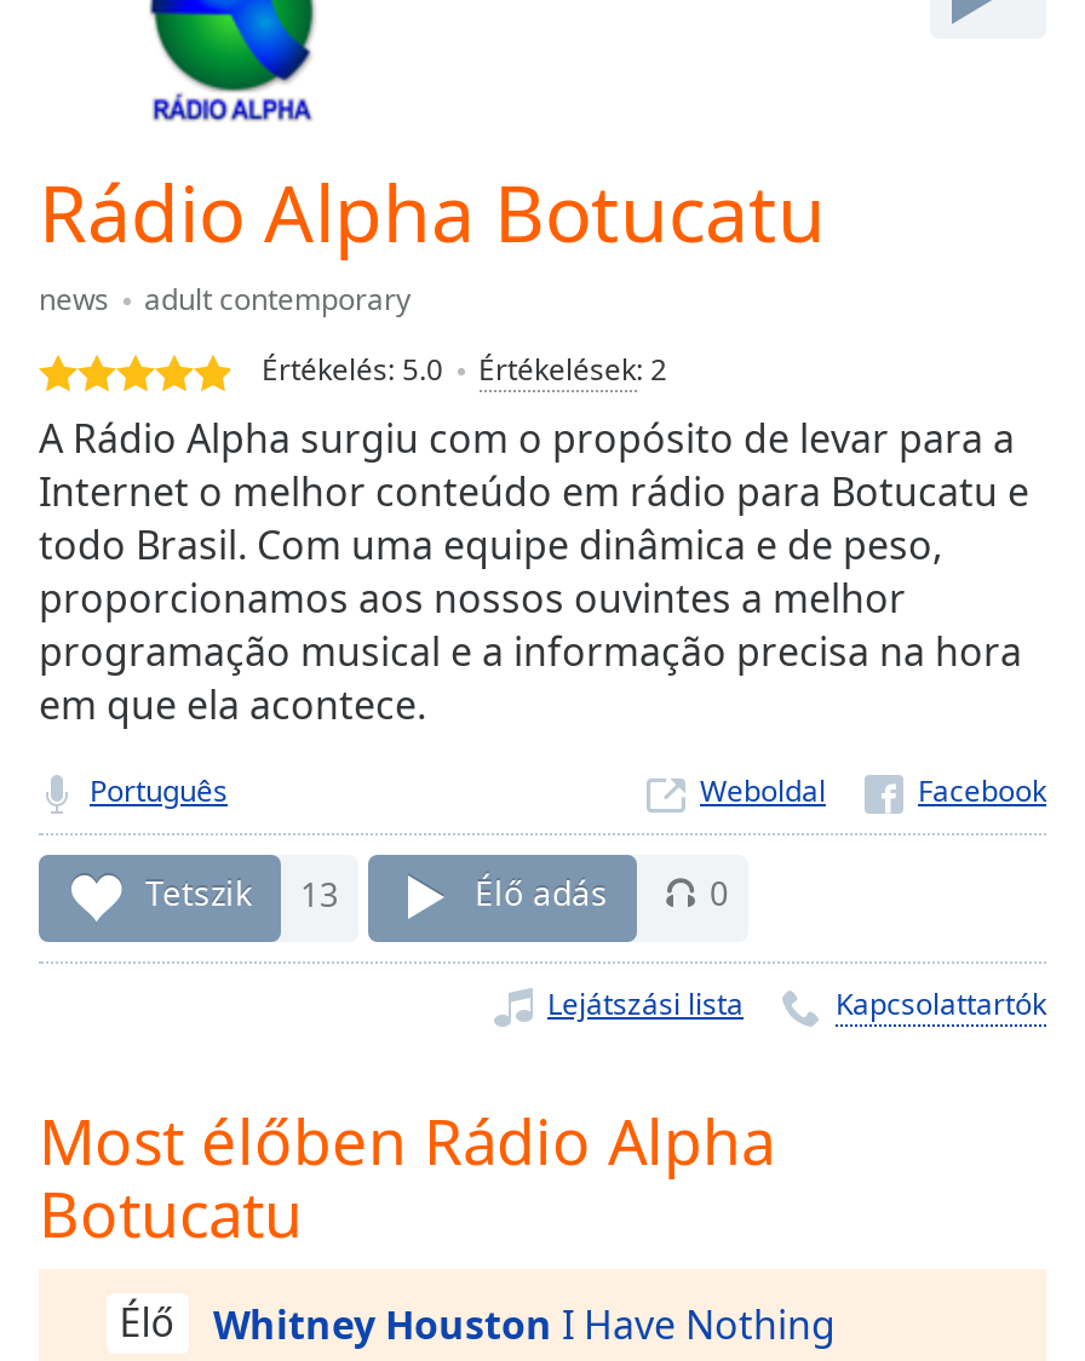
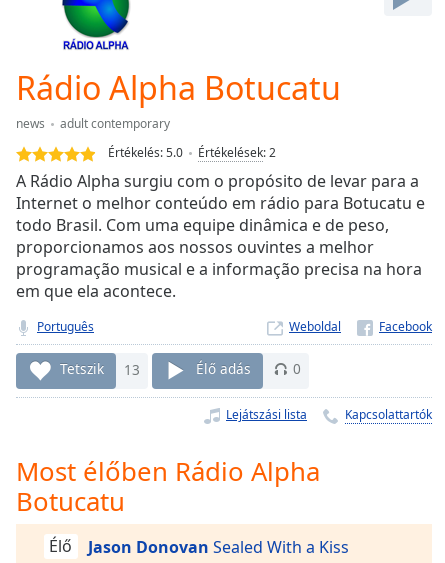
[213,1297,836,1350] Whitney Houston I Have Nothing -> [88,536,349,558] Jason Donovan Sealed With a Kiss

